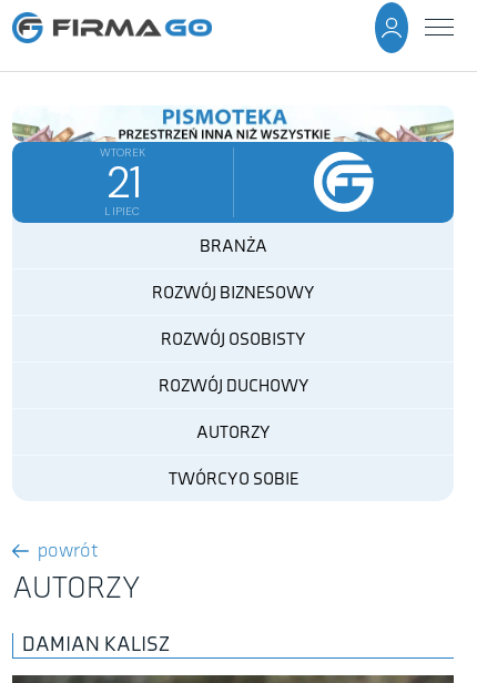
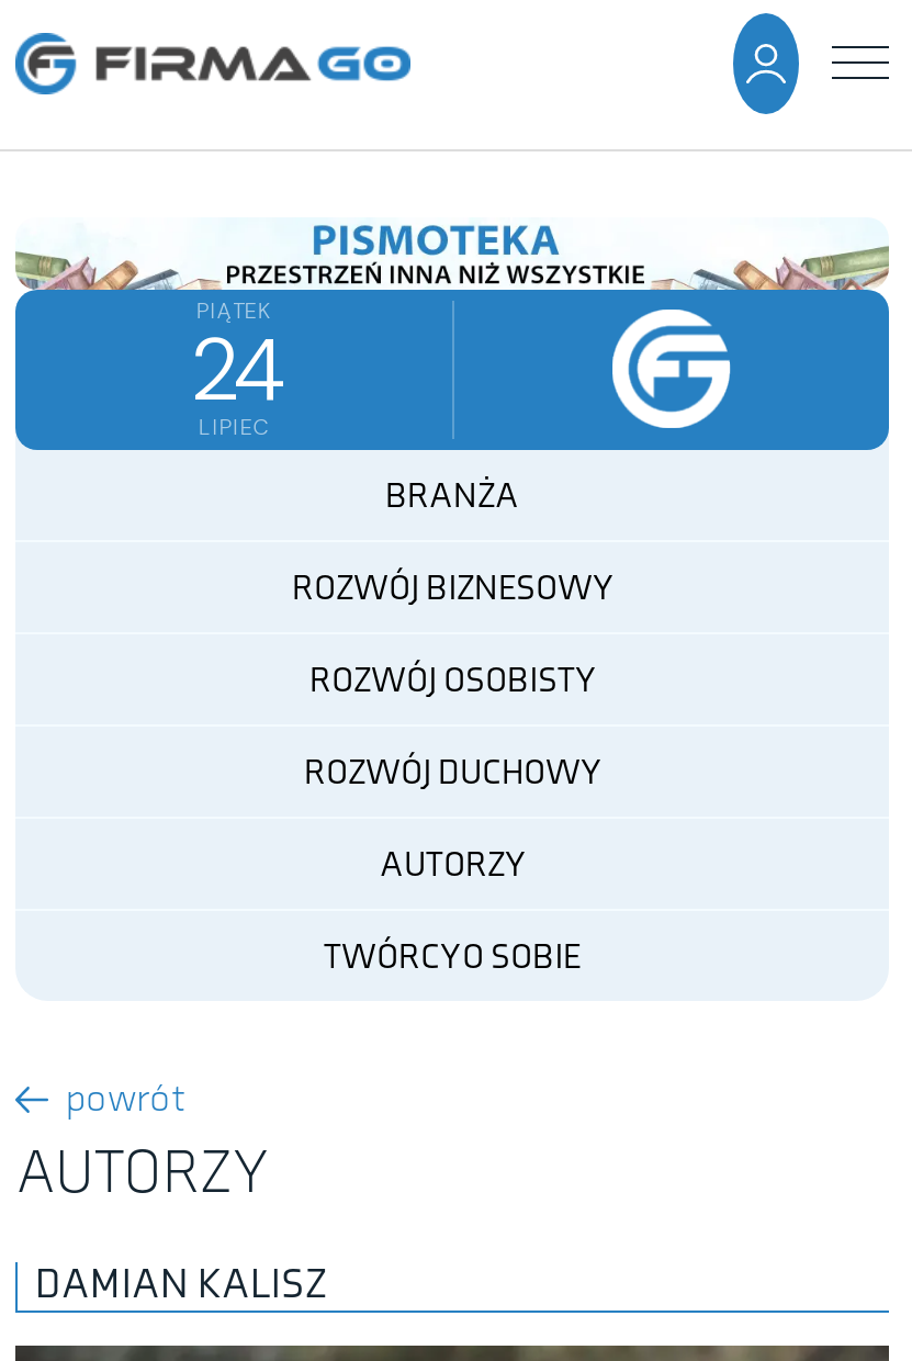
[100,145,145,210] WTOREK | 21 -> [189,295,279,425] PIĄTEK | 24

